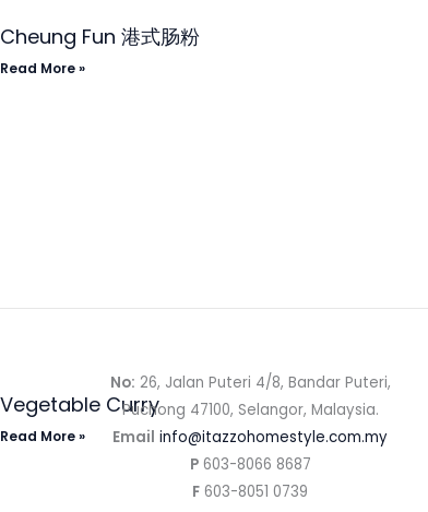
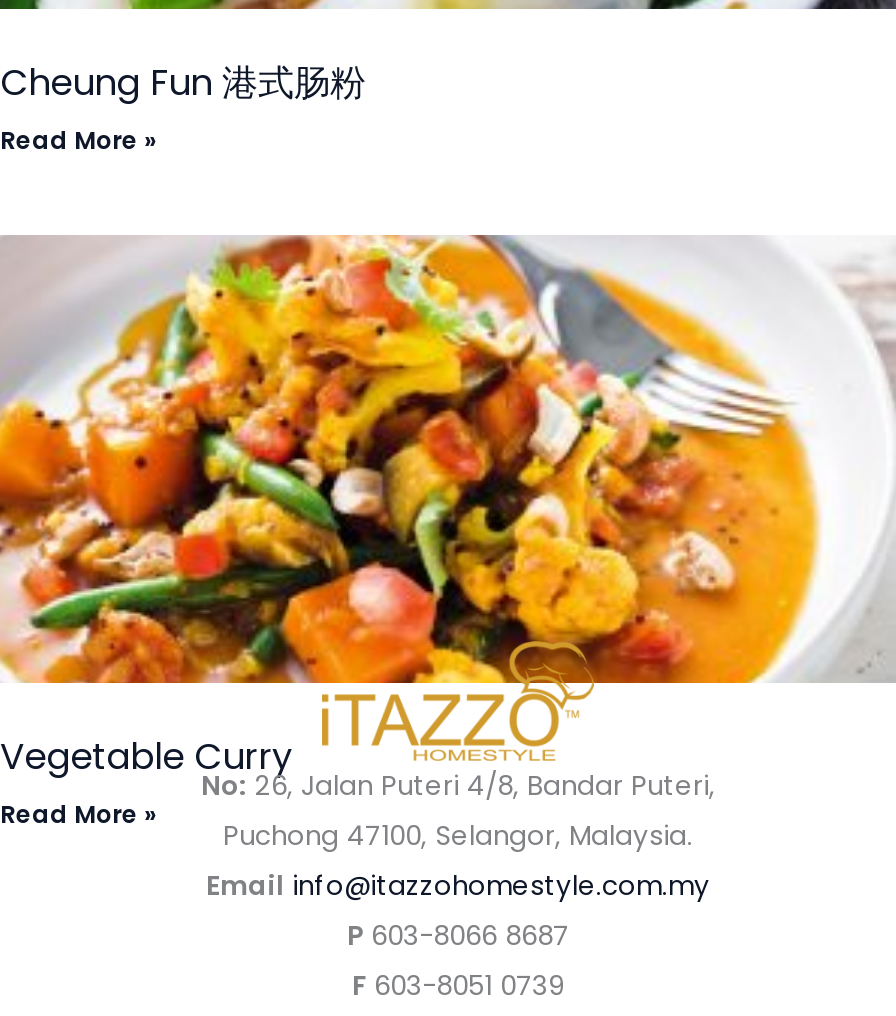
none -> [6,234,890,762] [image]

